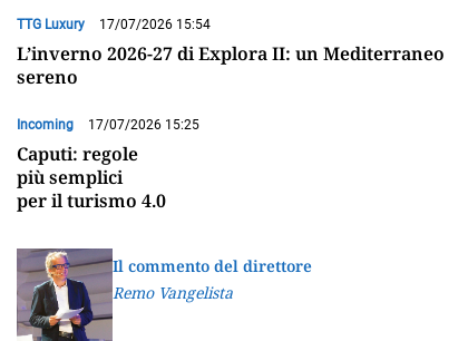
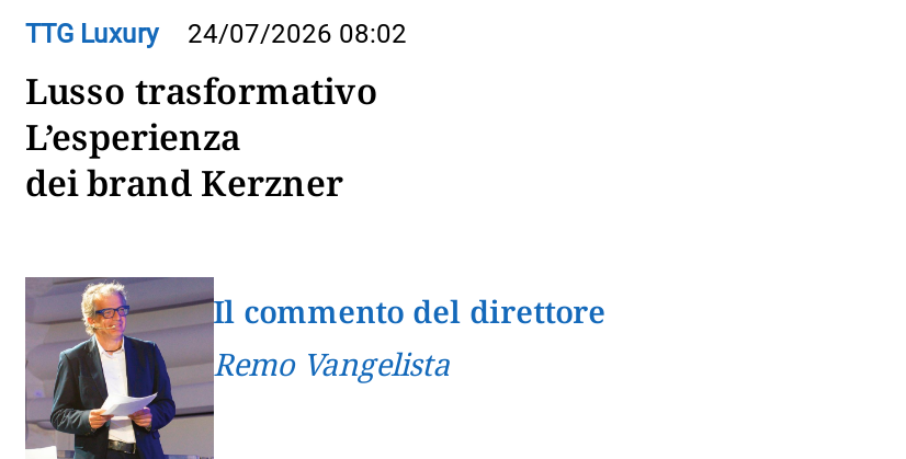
[17,17,445,213] 17/07/2026 15:54 | L’inverno 2026-27 di Explora II: un Mediterraneo | sereno | Incoming | 17/07/2026 15:25 | Caputi: regole | più semplici | per il turismo 4.0 -> [25,19,407,207] 24/07/2026 08:02 | Lusso trasformativo | L’esperienza | dei brand Kerzner

